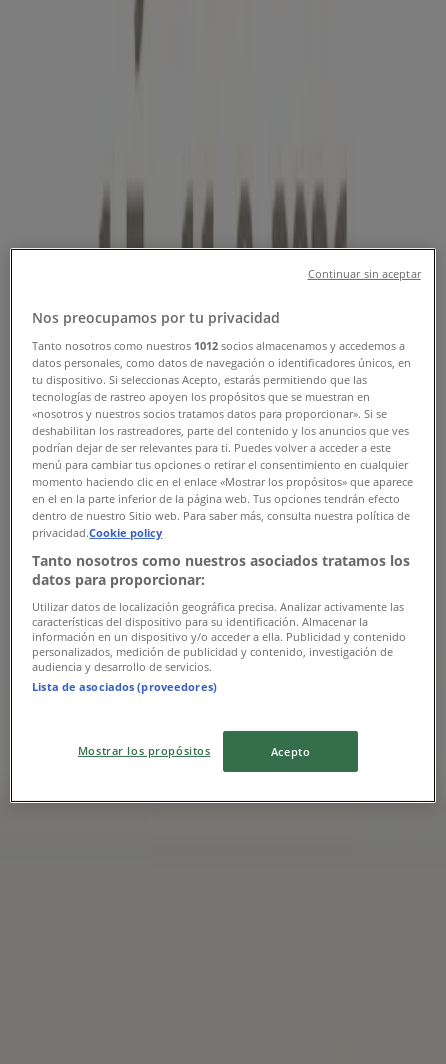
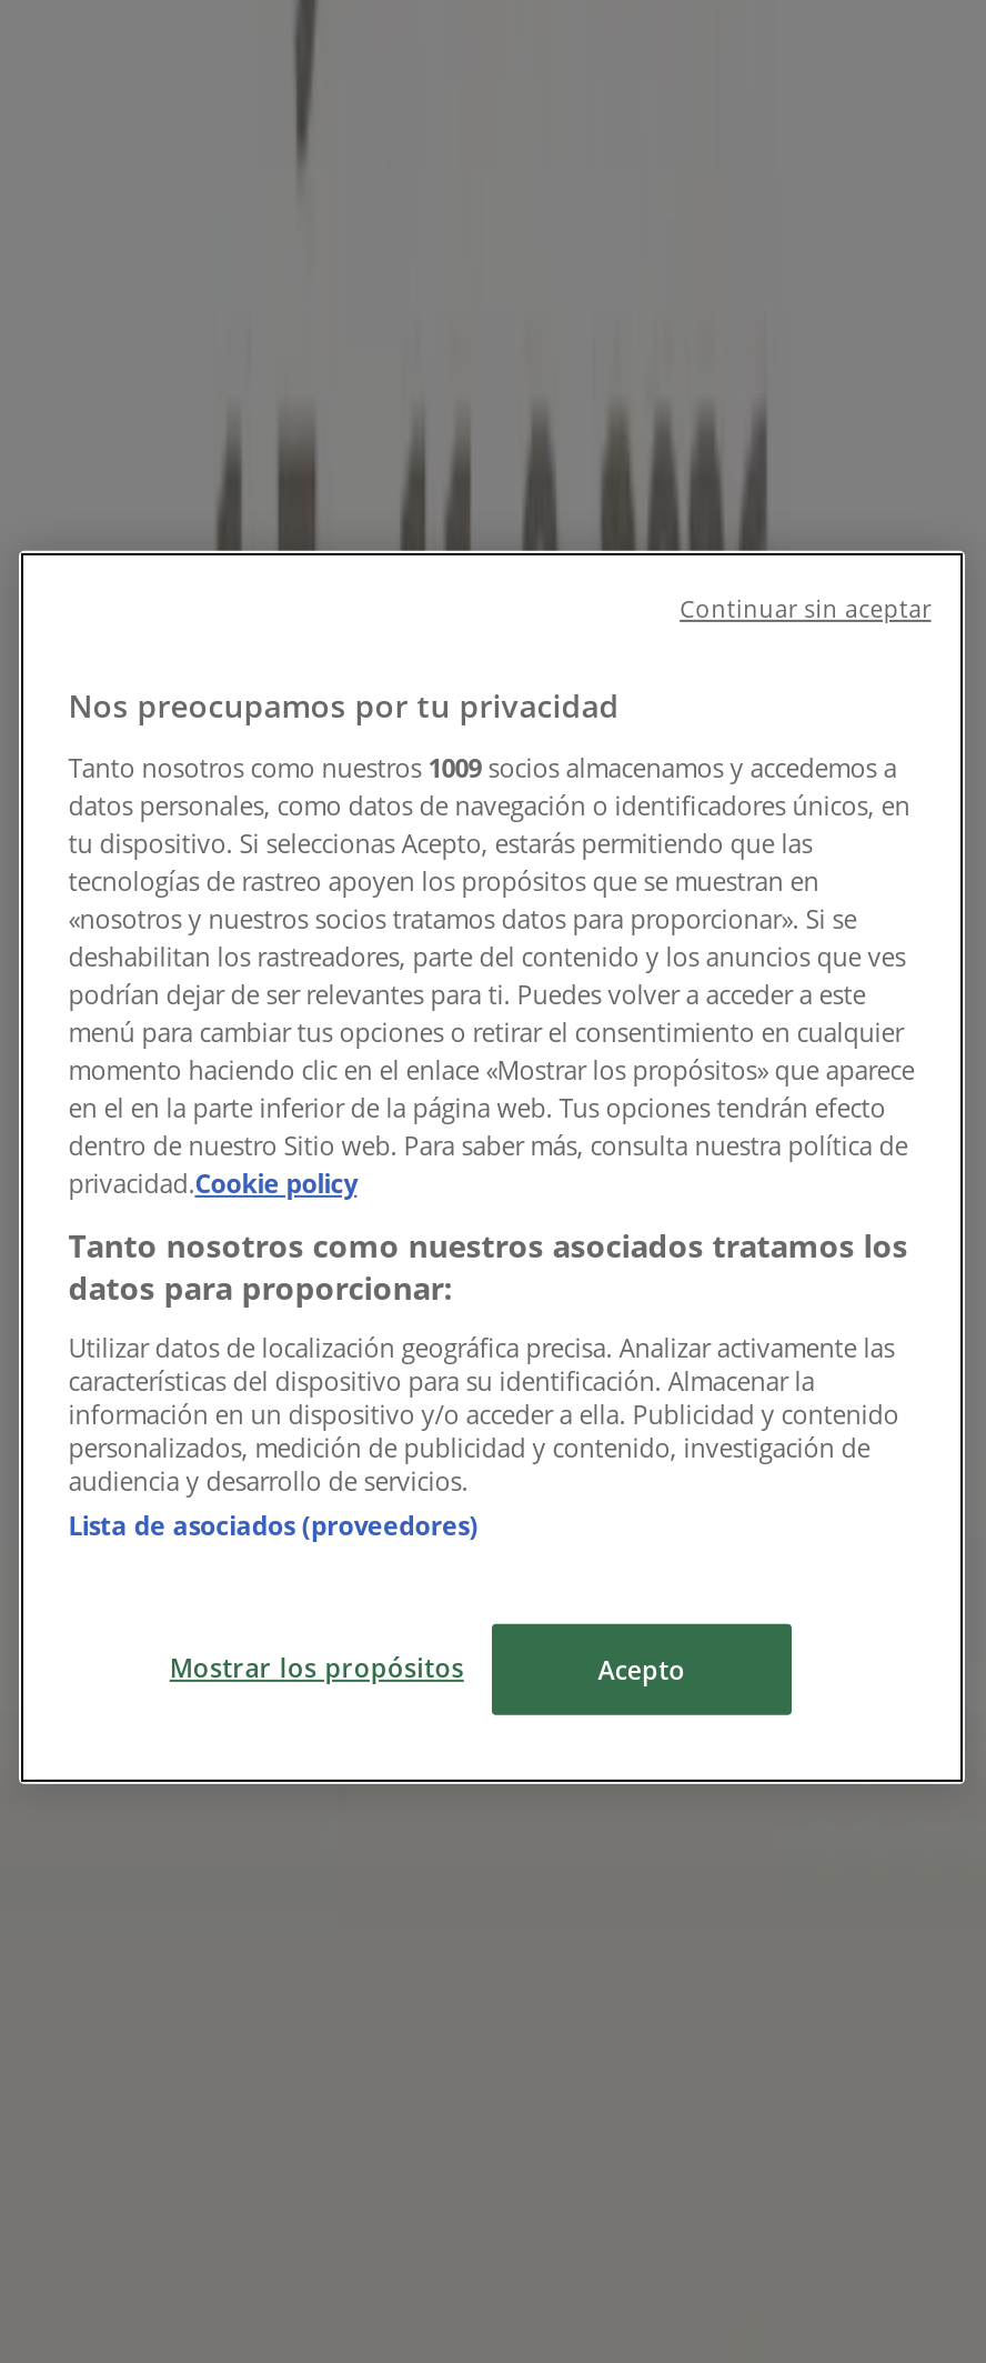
[32,338,405,353] Tanto nosotros como nuestros 1012 socios almacenamos y accedemos a -> [68,751,897,785] Tanto nosotros como nuestros 1009 socios almacenamos y accedemos a

